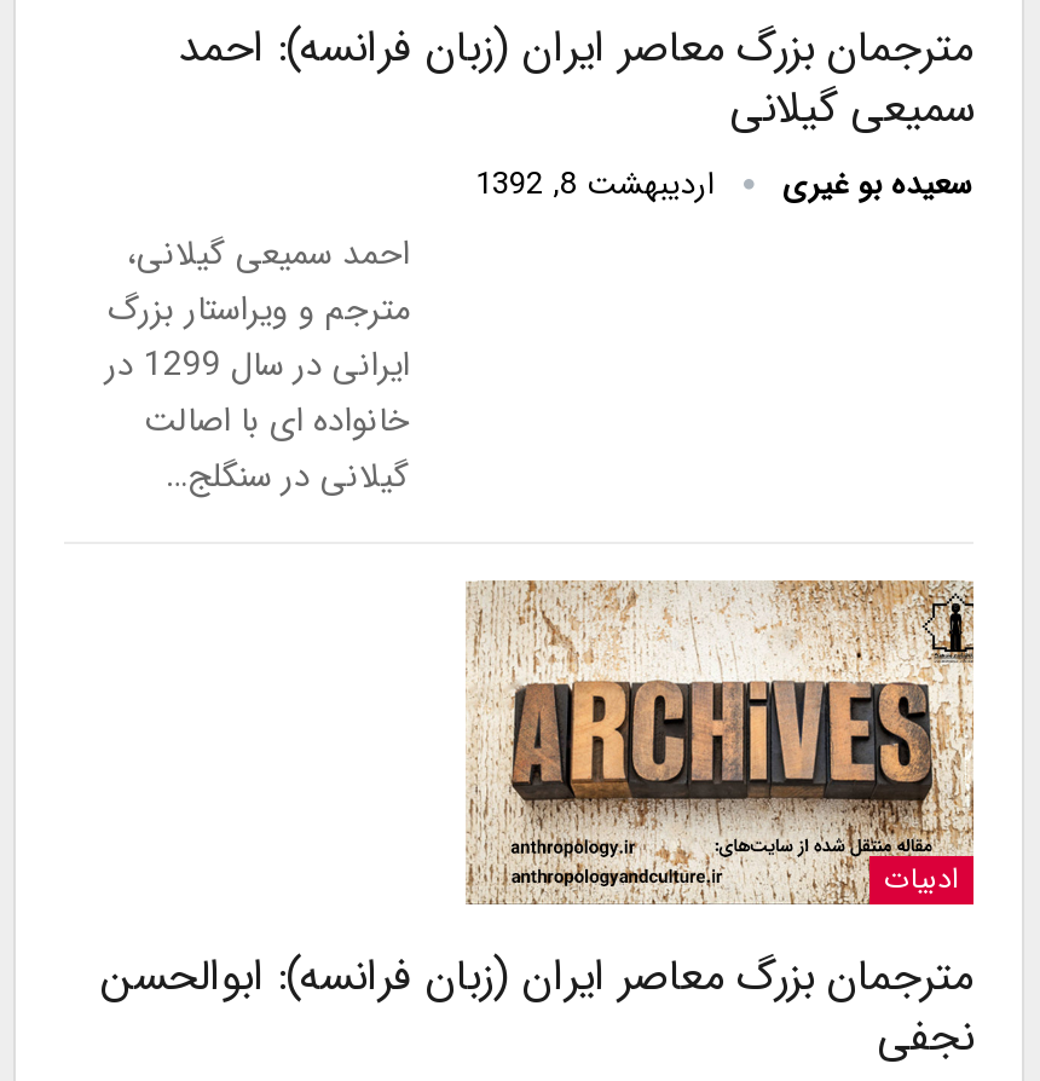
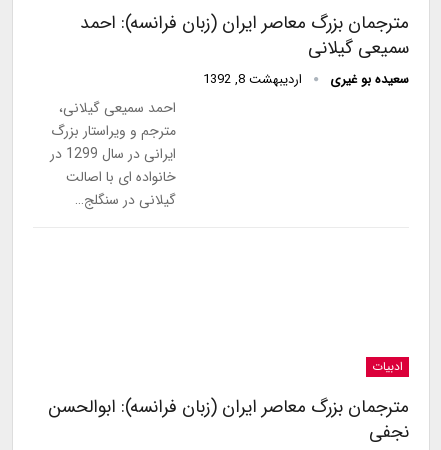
[463,578,976,907] [image] -> none

